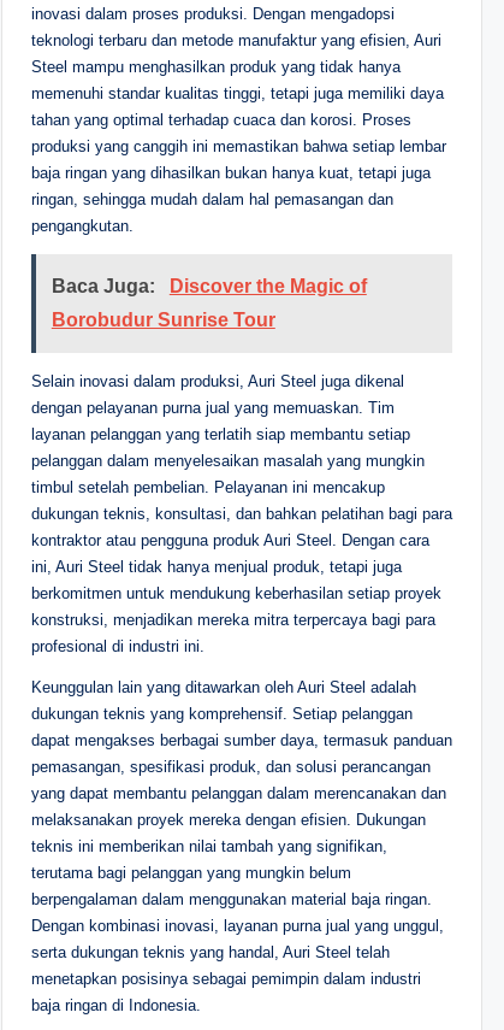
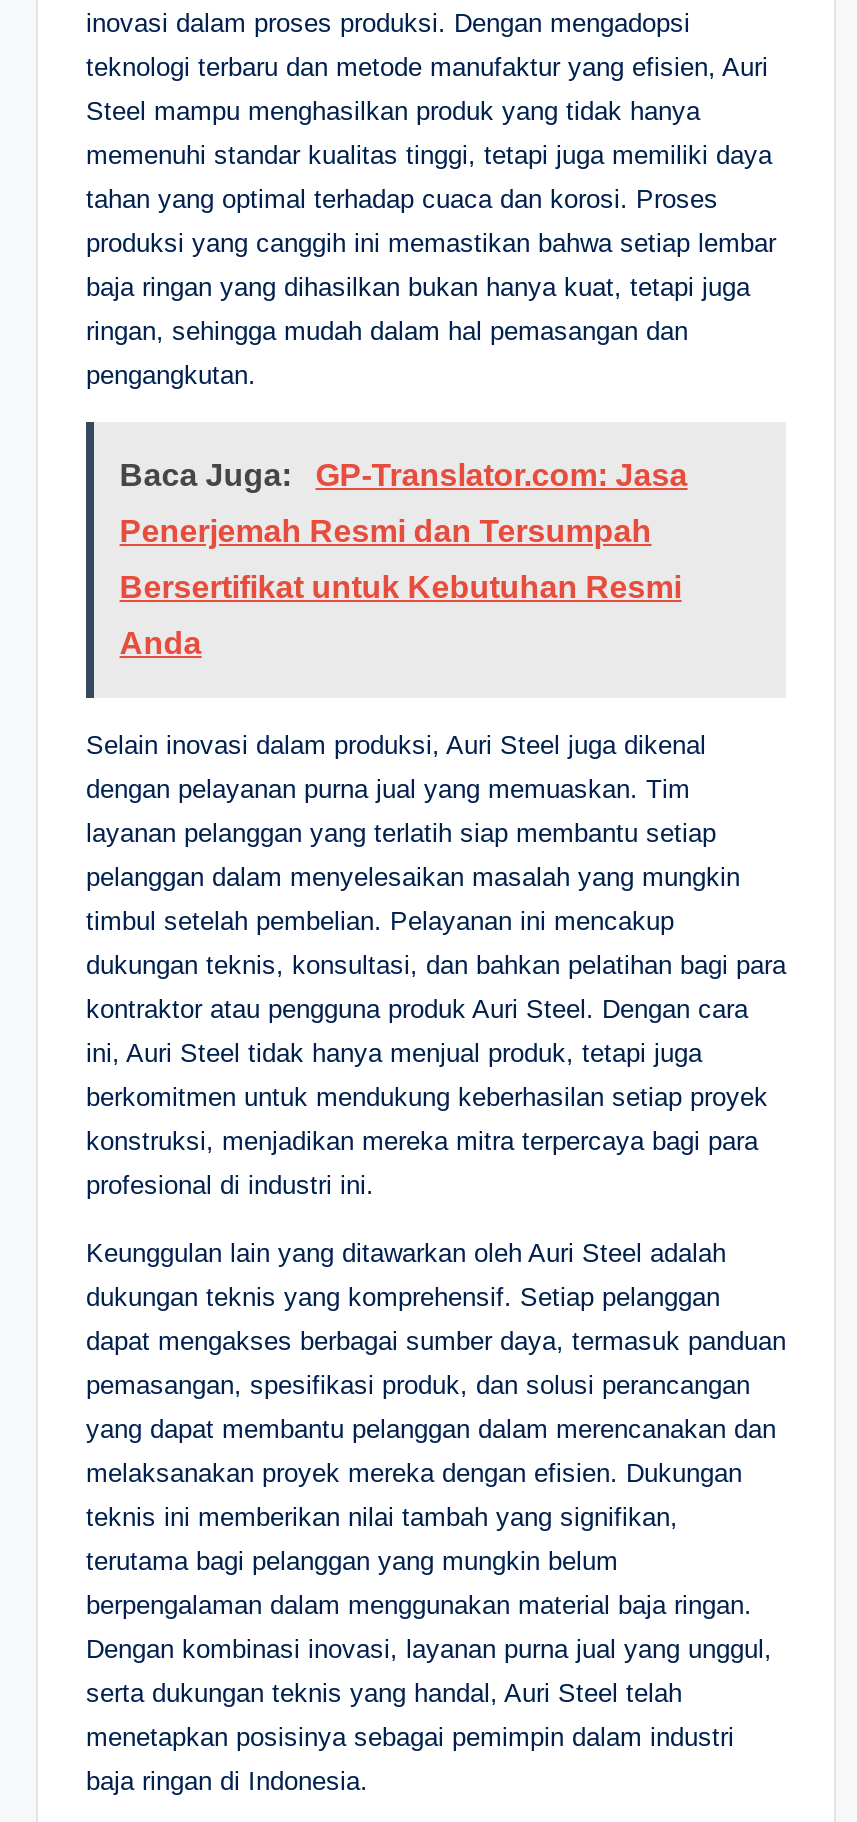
[51,276,367,330] Baca Juga: Discover the Magic of | Borobudur Sunrise Tour -> [120,458,688,660] Baca Juga: GP-Translator.com: Jasa | Penerjemah Resmi dan Tersumpah | Bersertifikat untuk Kebutuhan Resmi | Anda

